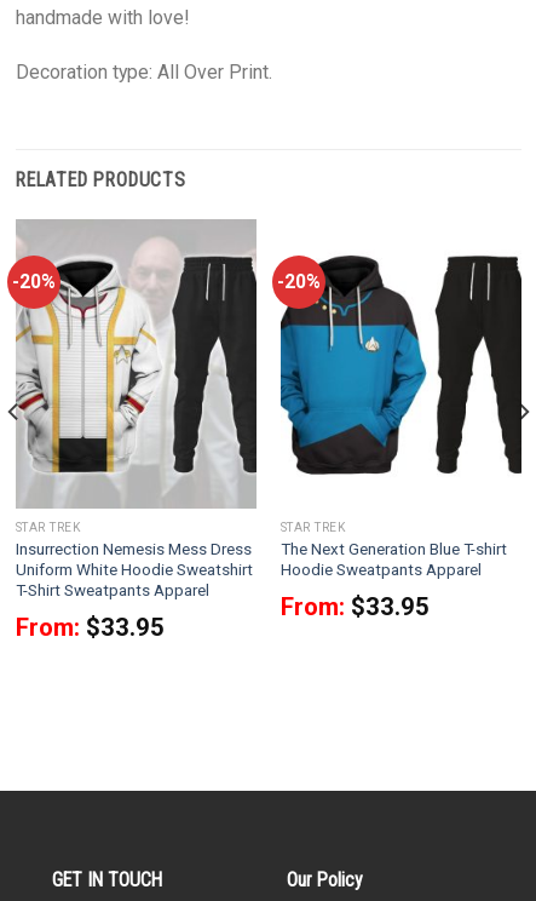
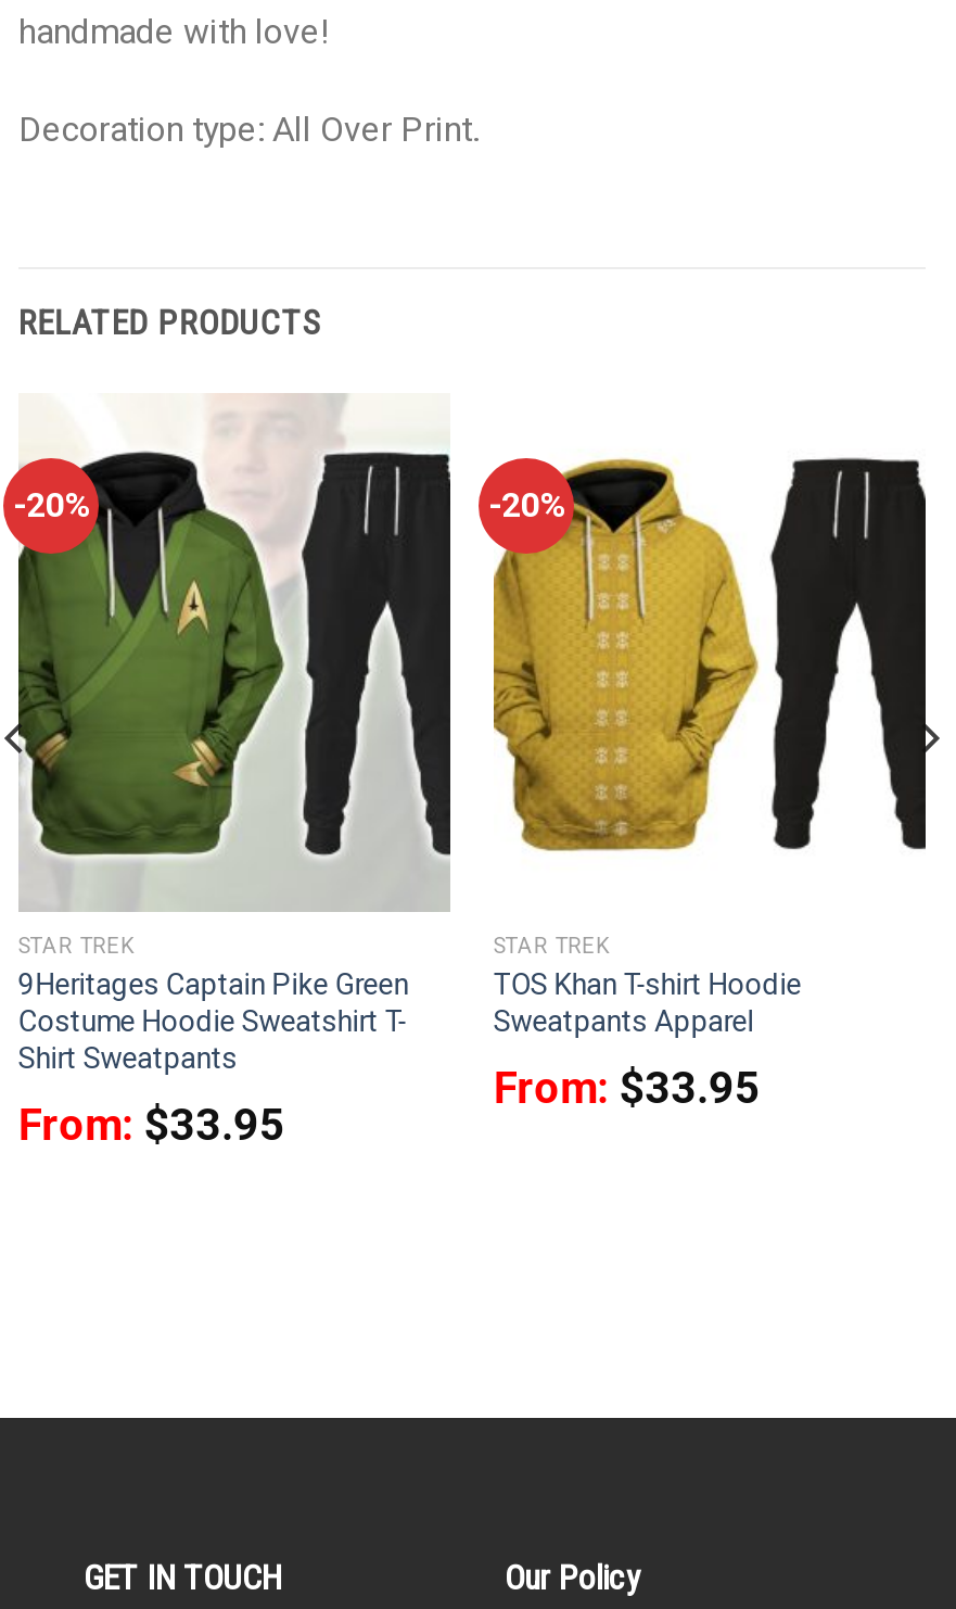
[15,219,257,599] [image] | Insurrection Nemesis Mess Dress | Uniform White Hoodie Sweatshirt | T-Shirt Sweatpants Apparel -> [16,395,452,1074] [image] | 9Heritages Captain Pike Green | Costume Hoodie Sweatshirt T- | Shirt Sweatpants
[279,254,428,475] [image] -> [492,458,761,851] [image]
[280,540,507,579] The Next Generation Blue T-shirt | Hoodie Sweatpants Apparel -> [493,968,801,1037] TOS Khan T-shirt Hoodie | Sweatpants Apparel

